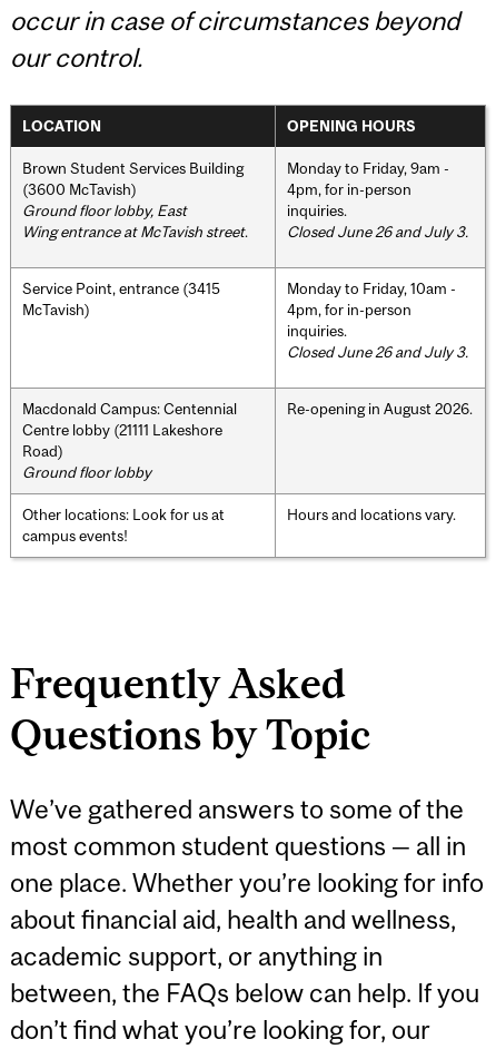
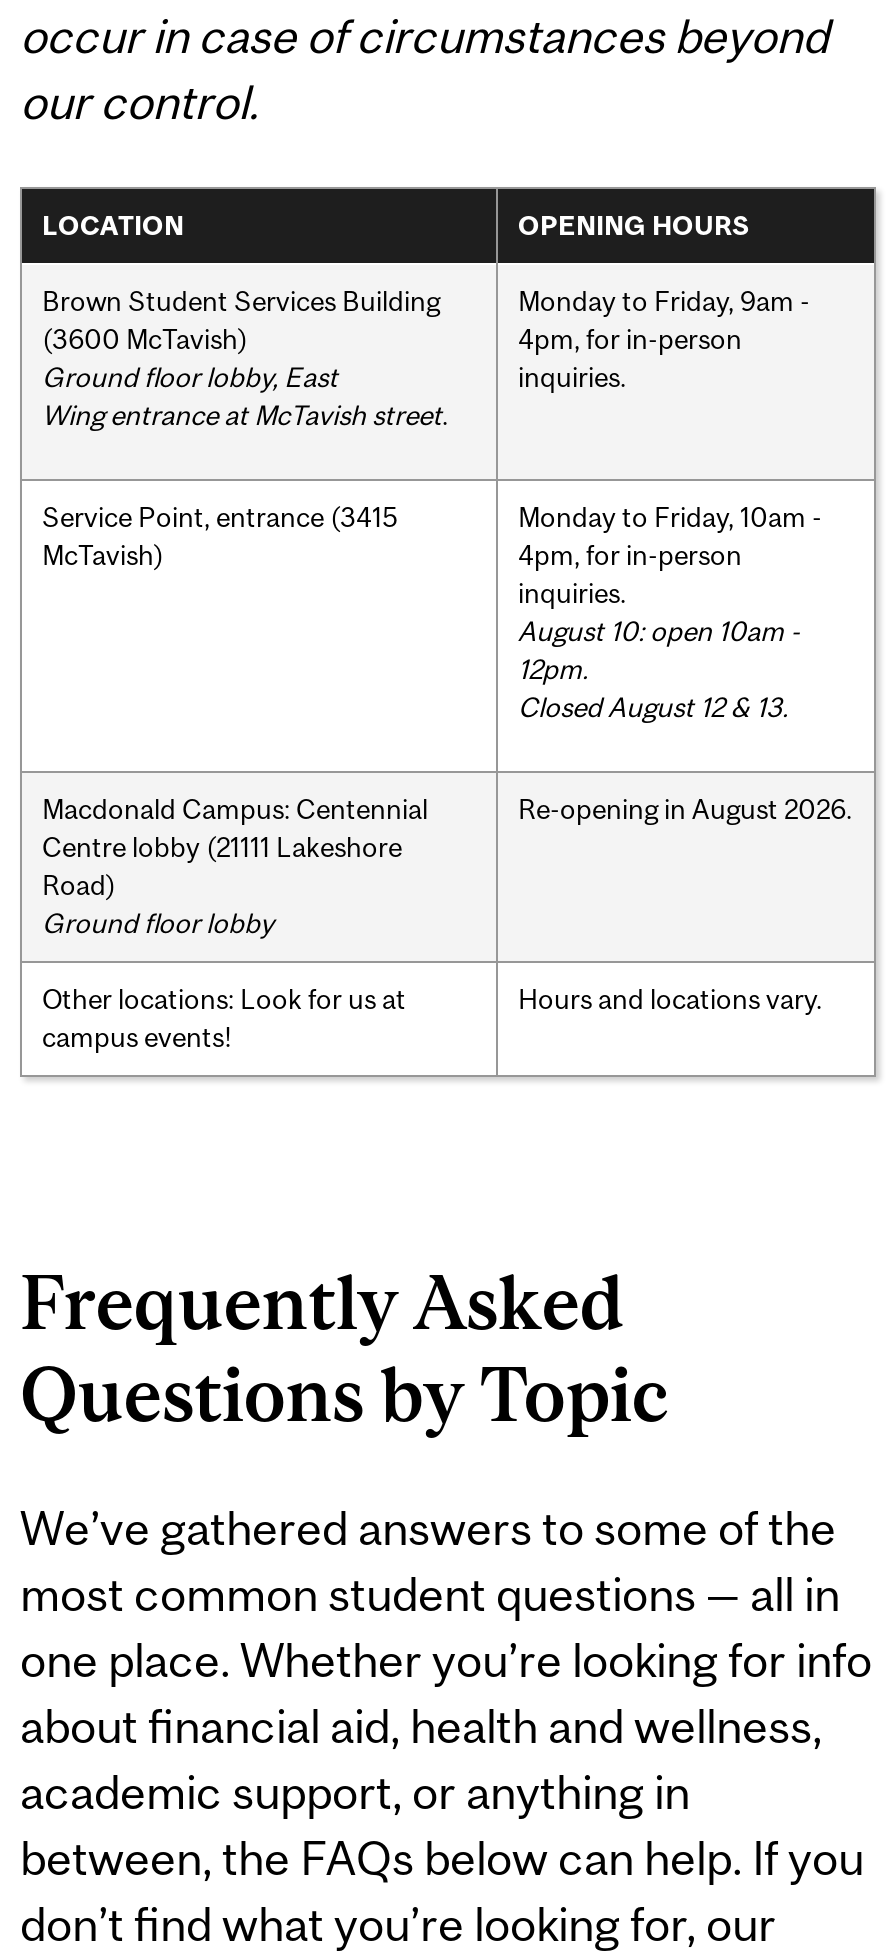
[287,222,468,240] Closed June 26 and July 3. -> none
[287,343,468,360] Closed June 26 and July 3. -> [518,614,800,722] August 10: open 10am - | 12pm. | Closed August 12 & 13.

